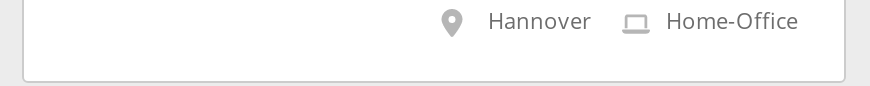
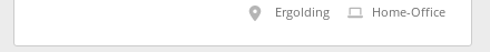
[488,9,590,35] Hannover -> [275,5,330,20] Ergolding

